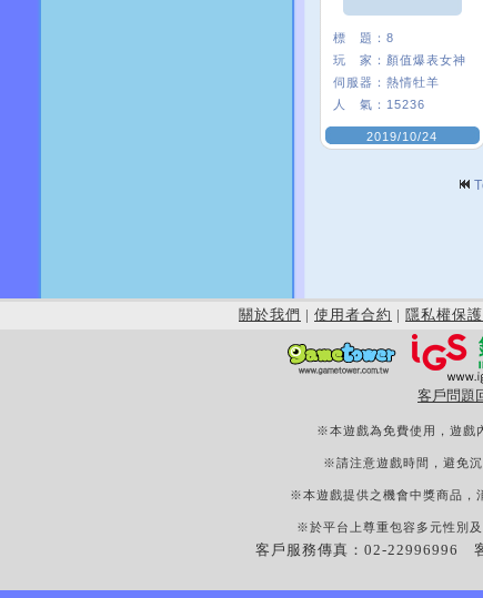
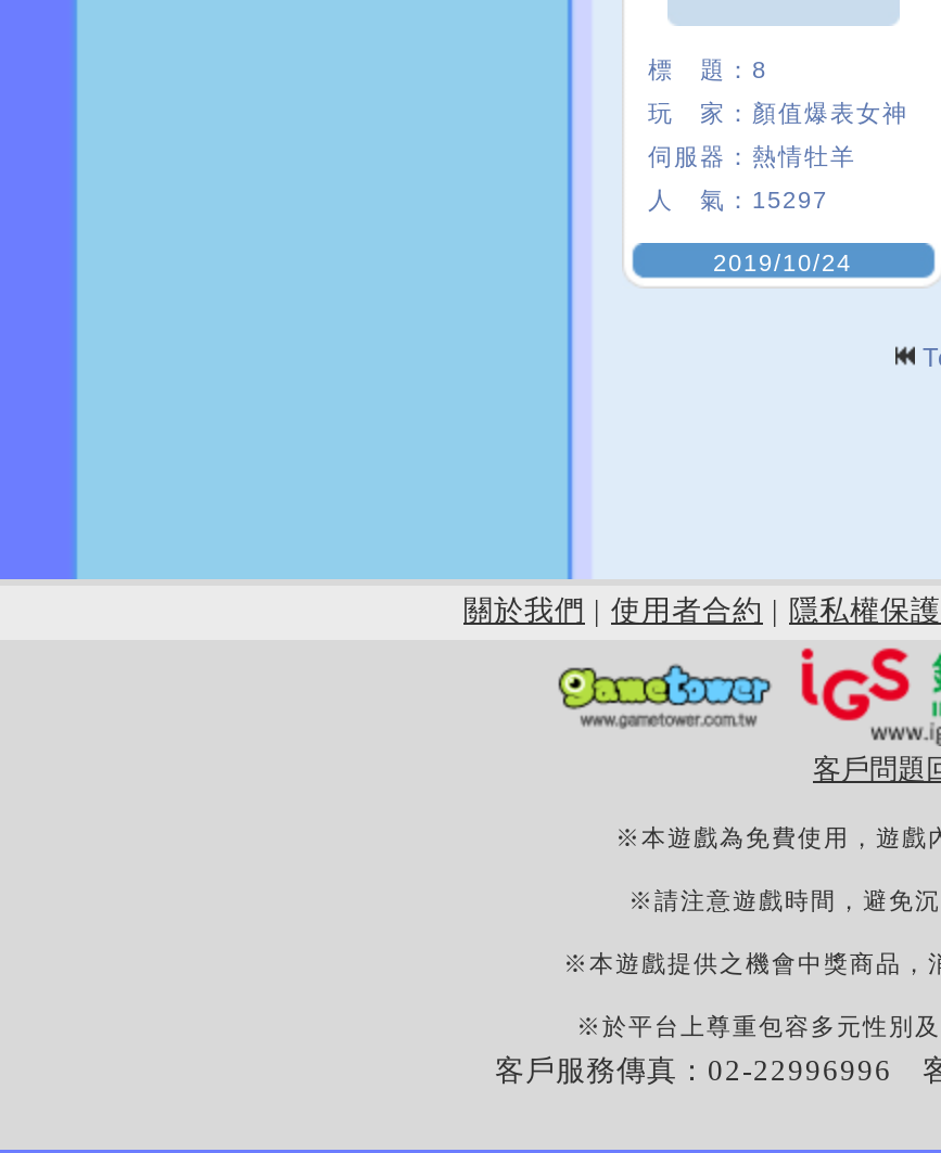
[333,98,425,111] 人 氣：15236 -> [648,187,828,213] 人 氣：15297

